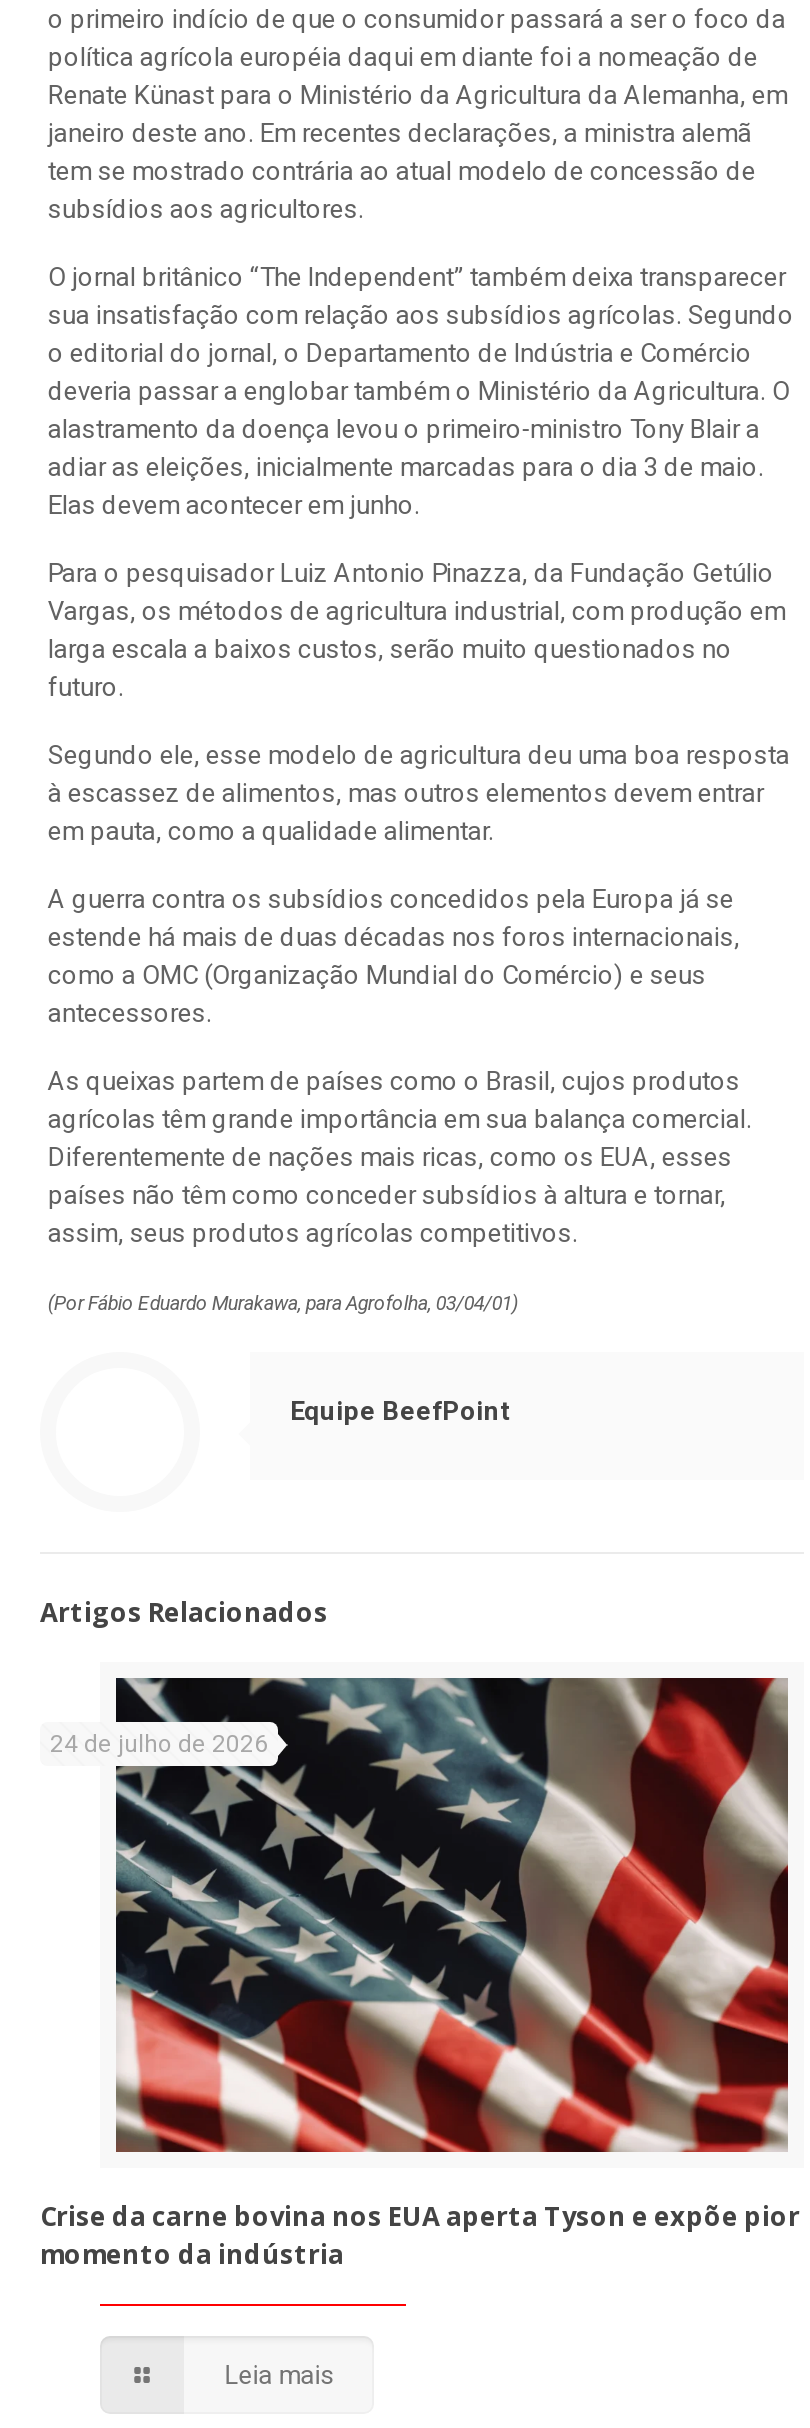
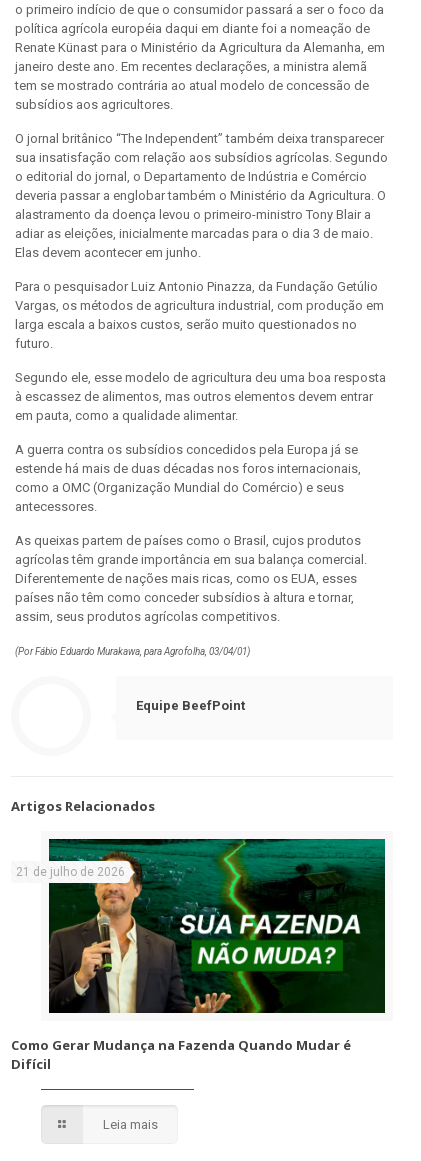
[50,1676,790,2154] [image] | 24 de julho de 2026 -> [16,838,386,1014] [image] | 21 de julho de 2026
[40,2198,800,2272] Crise da carne bovina nos EUA aperta Tyson e expõe pior | momento da indústria -> [11,1036,351,1073] Como Gerar Mudança na Fazenda Quando Mudar é | Difícil

